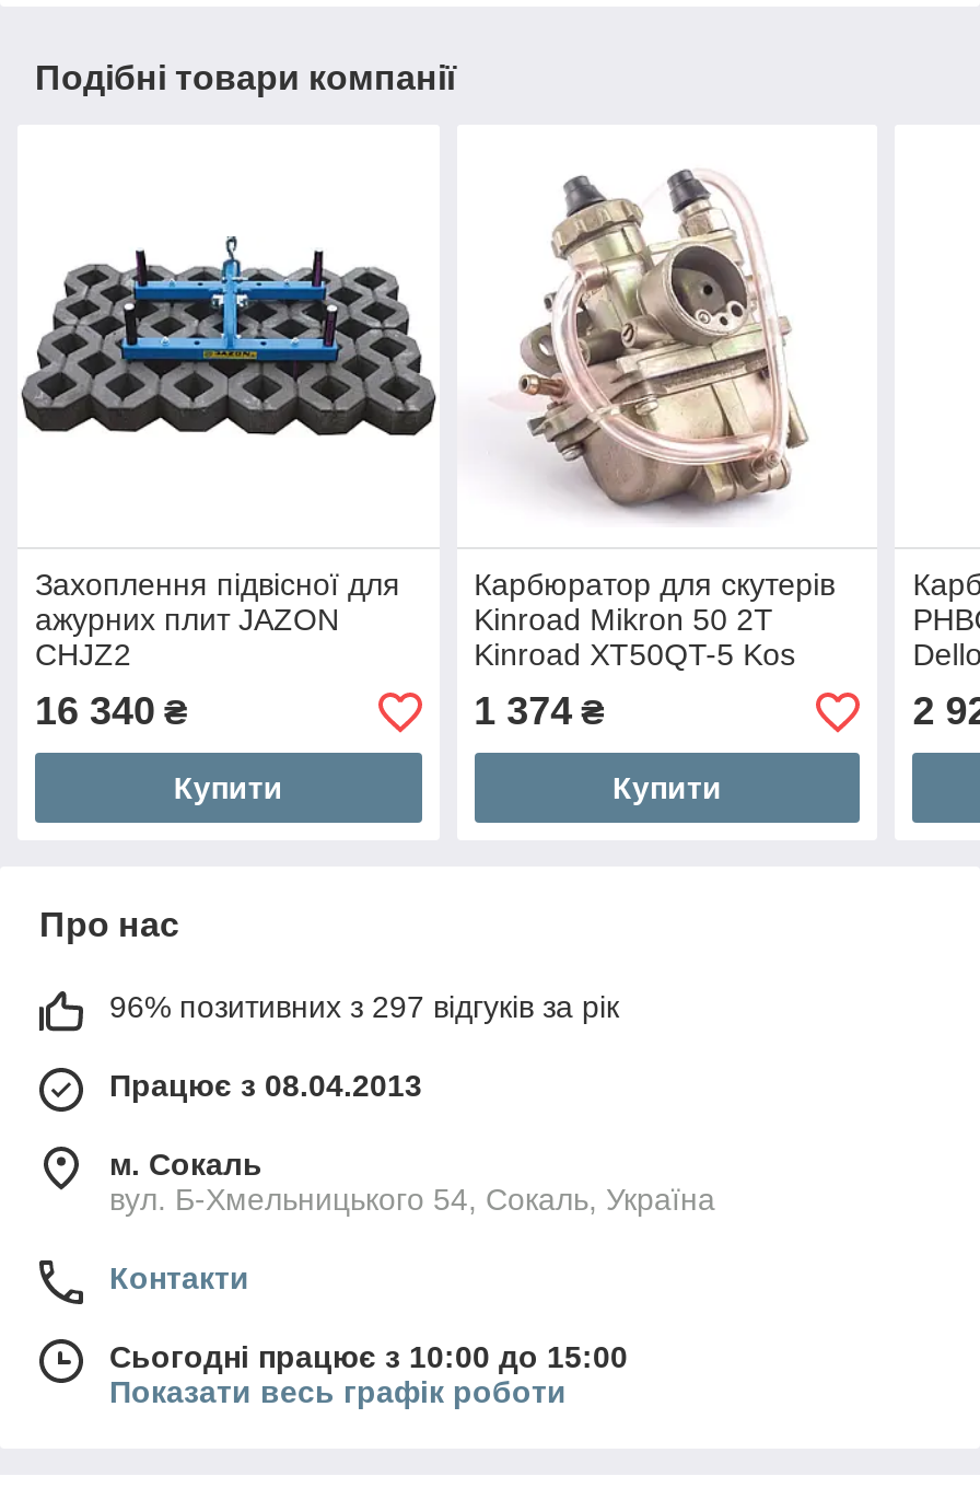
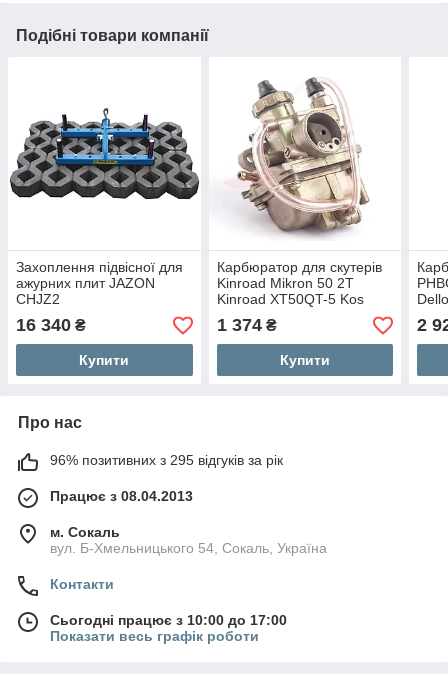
[109,989,619,1024] 96% позитивних з 297 відгуків за рік -> [50,452,283,468] 96% позитивних з 295 відгуків за рік
[109,1339,628,1374] Сьогодні працює з 10:00 до 15:00 -> [50,612,287,628] Сьогодні працює з 10:00 до 17:00

